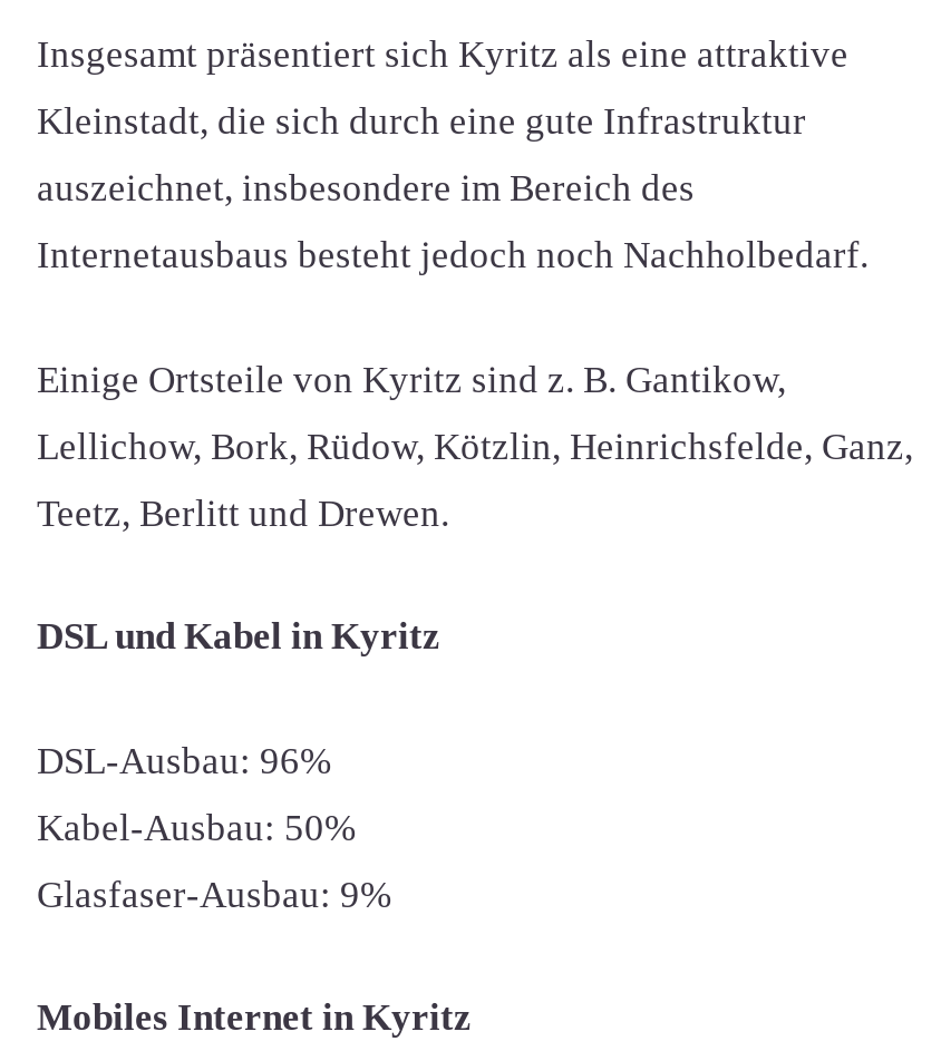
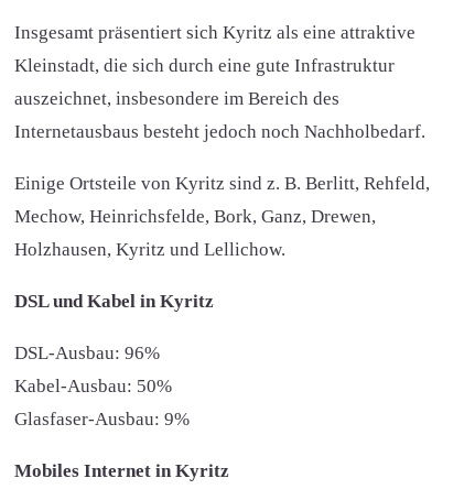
[37,358,786,400] Einige Ortsteile von Kyritz sind z. B. Gantikow, -> [14,173,430,194] Einige Ortsteile von Kyritz sind z. B. Berlitt, Rehfeld,
[37,424,913,467] Lellichow, Bork, Rüdow, Kötzlin, Heinrichsfelde, Ganz, -> [14,206,376,227] Mechow, Heinrichsfelde, Bork, Ganz, Drewen,
[37,491,449,534] Teetz, Berlitt und Drewen. -> [14,239,285,260] Holzhausen, Kyritz und Lellichow.

